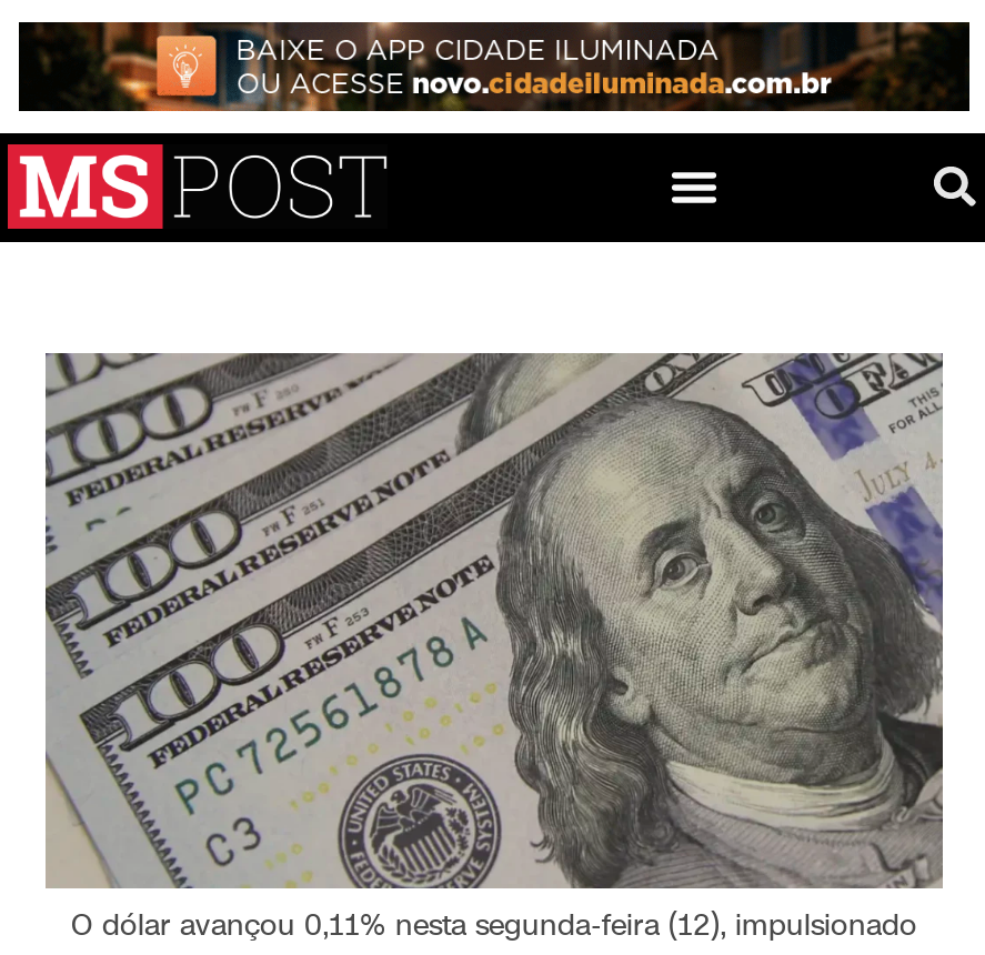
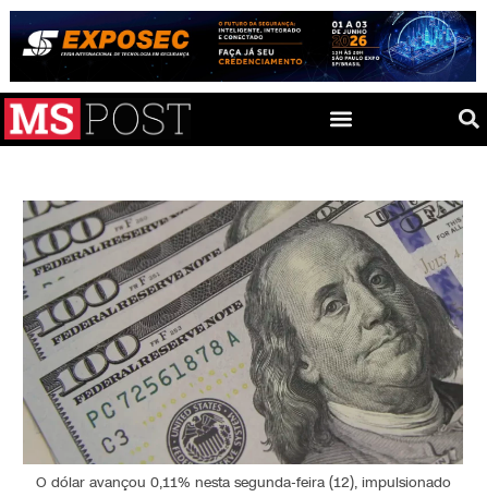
[19,20,969,113] [image] -> [10,10,476,83] [image]

